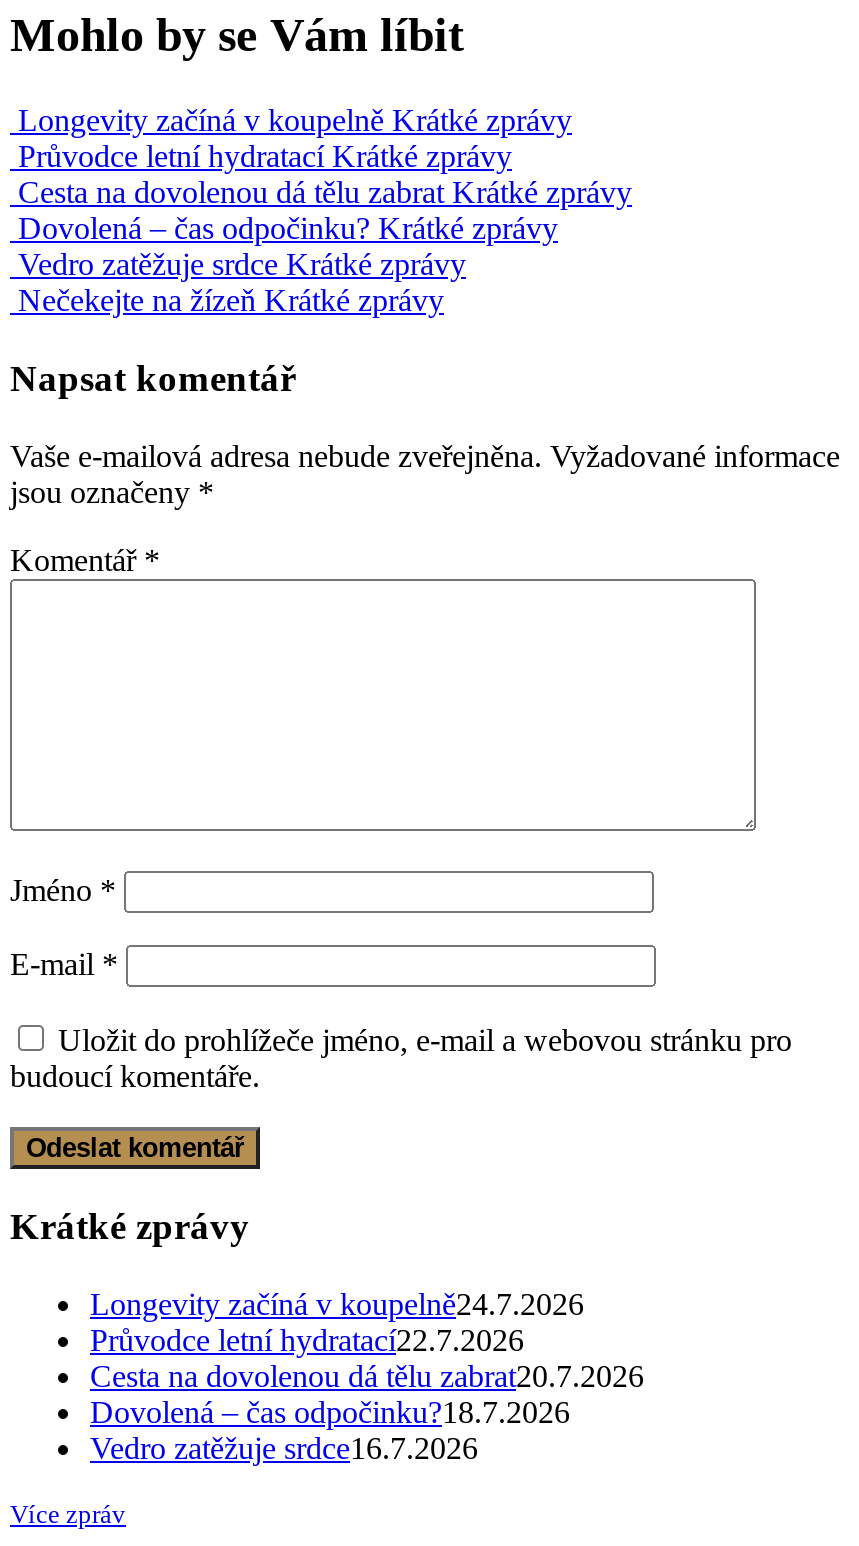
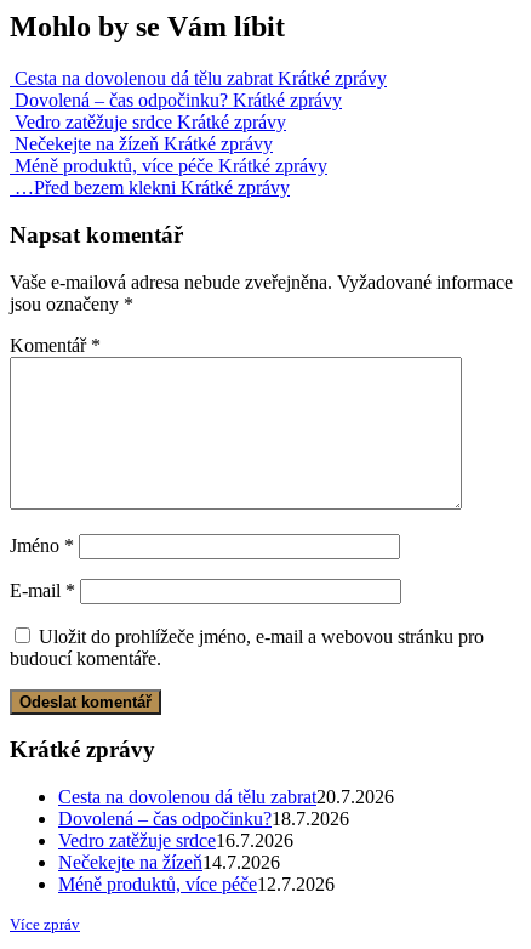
[18,103,572,173] Longevity začíná v koupelně Krátké zprávy | Průvodce letní hydratací Krátké zprávy -> none
moved [18,175,632,317] -> [15,68,387,154]: Cesta na dovolenou dá tělu zabrat Krátké zprávy | Dovolená – čas odpočinku? Krátké zprávy | Vedro zatěžuje srdce Krátké zprávy | Nečekejte na žízeň Krátké zprávy
none -> [15,155,327,198] Méně produktů, více péče Krátké zprávy | …Před bezem klekni Krátké zprávy
[90,1287,584,1357] Longevity začíná v koupelně24.7.2026 | Průvodce letní hydratací22.7.2026 -> none
moved [90,1359,644,1465] -> [58,786,394,851]: Cesta na dovolenou dá tělu zabrat20.7.2026 | Dovolená – čas odpočinku?18.7.2026 | Vedro zatěžuje srdce16.7.2026
none -> [58,852,335,894] Nečekejte na žízeň 14.7.2026 | Méně produktů, více péče12.7.2026

